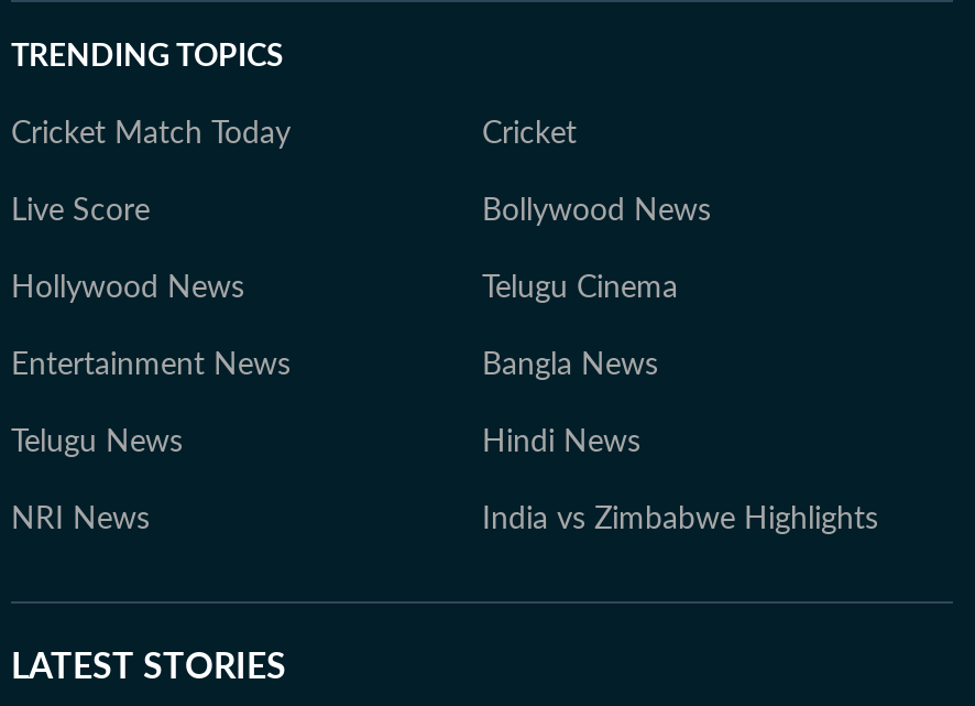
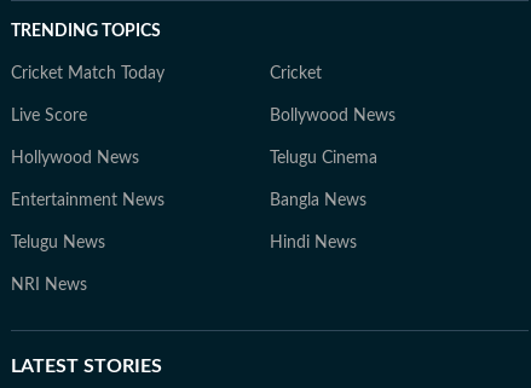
[482,504,878,534] India vs Zimbabwe Highlights -> none

